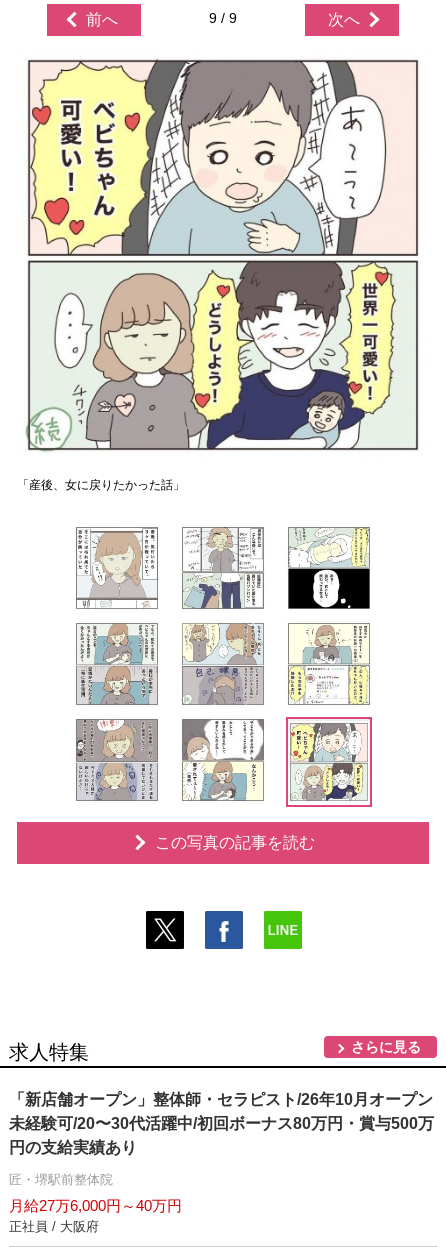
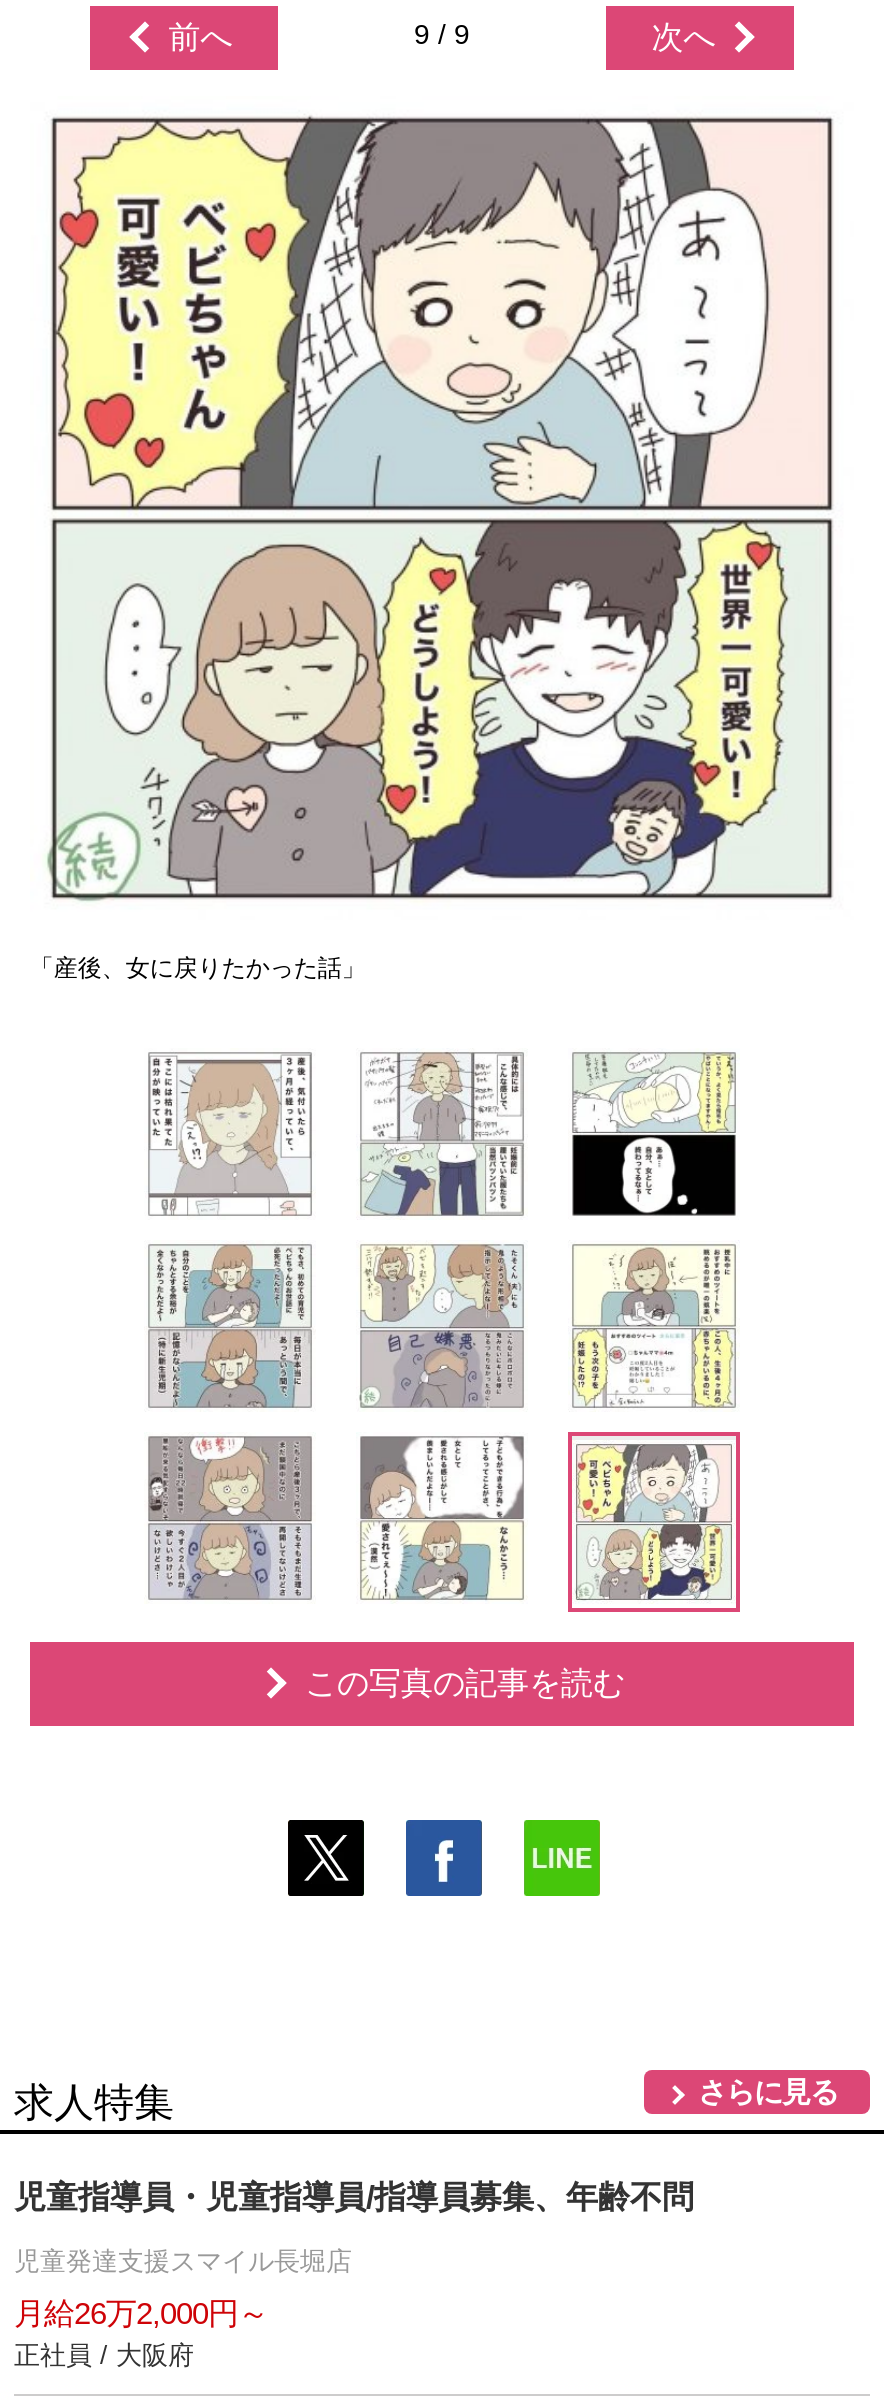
[9,1091,434,1156] 「新店舗オープン」整体師・セラピスト/26年10月オープン | 未経験可/20〜30代活躍中/初回ボーナス80万円・賞与500万 | 円の支給実績あり -> [14,2180,694,2214] 児童指導員・児童指導員/指導員募集、年齢不問
[9,1172,113,1187] 匠・堺駅前整体院 -> [14,2246,352,2276] 児童発達支援スマイル長堀店
[9,1197,182,1214] 月給27万6,000円～40万円 -> [14,2296,268,2330] 月給26万2,000円～

